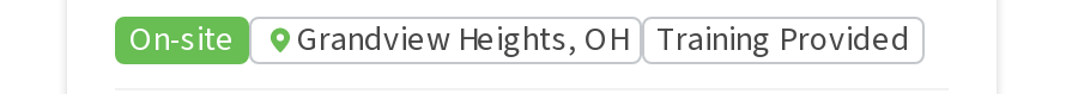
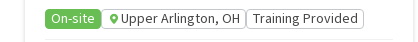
[297,17,910,64] Grandview Heights, OH Training Provided -> [121,9,358,29] Upper Arlington, OH Training Provided

